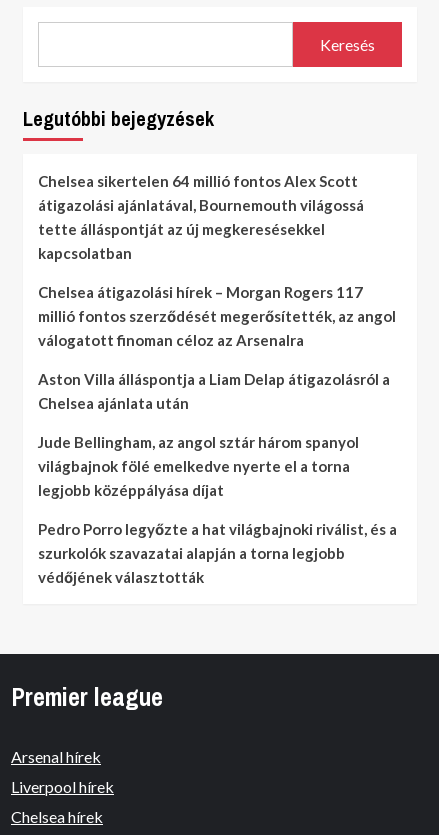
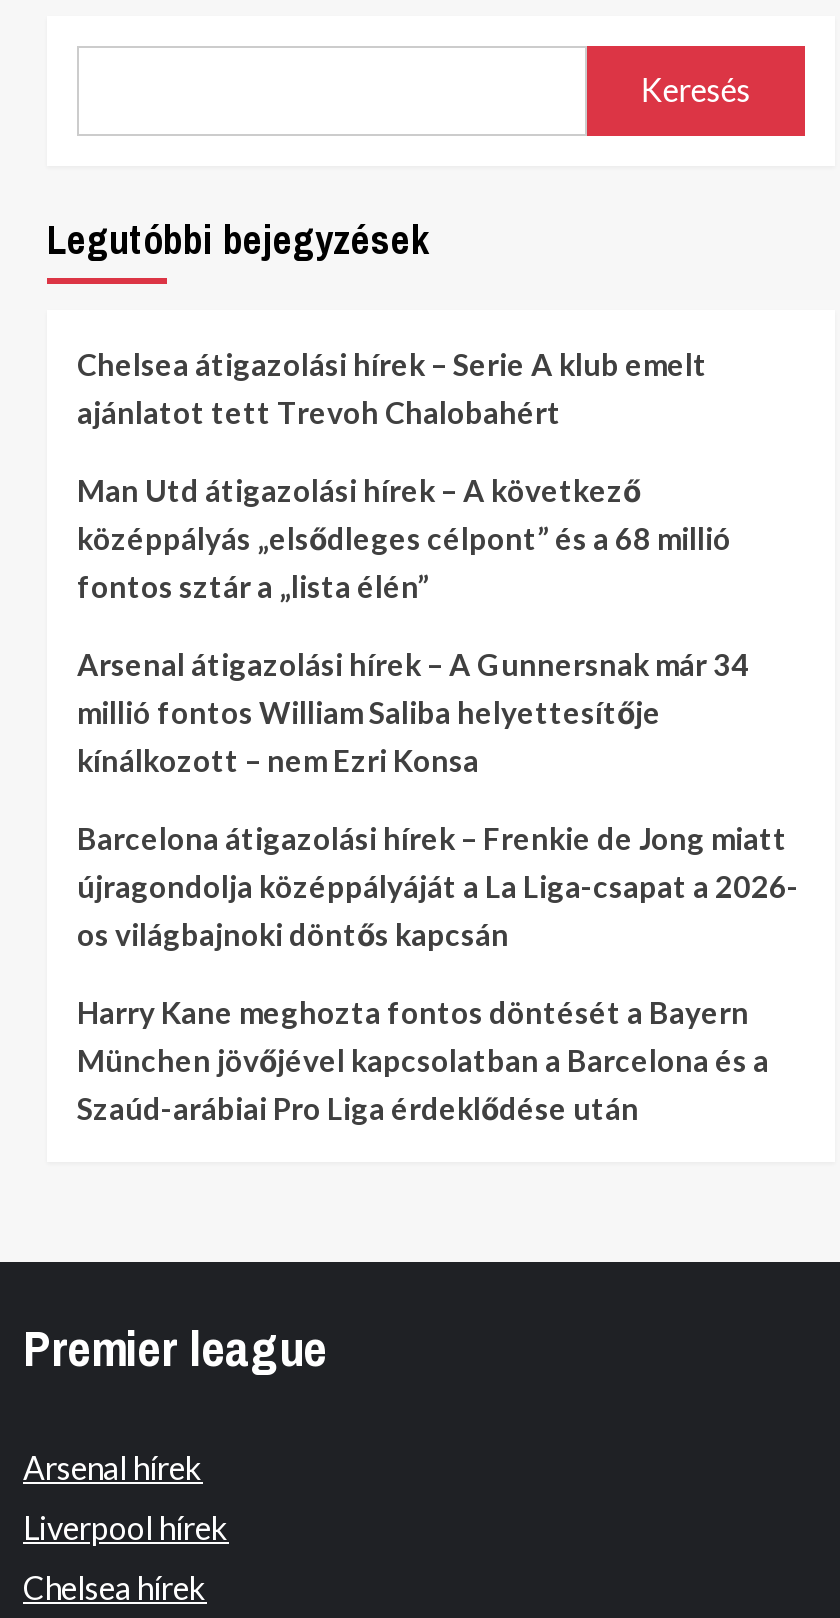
[38,172,364,262] Chelsea sikertelen 64 millió fontos Alex Scott | átigazolási ajánlatával, Bournemouth világossá | tette álláspontját az új megkeresésekkel | kapcsolatban -> [77,346,707,430] Chelsea átigazolási hírek – Serie A klub emelt | ajánlatot tett Trevoh Chalobahért
[38,283,396,349] Chelsea átigazolási hírek – Morgan Rogers 117 | millió fontos szerződését megerősítették, az angol | válogatott finoman céloz az Arsenalra -> [77,472,731,604] Man Utd átigazolási hírek – A következő | középpályás „elsődleges célpont” és a 68 millió | fontos sztár a „lista élén”
[38,370,390,412] Aston Villa álláspontja a Liam Delap átigazolásról a | Chelsea ajánlata után -> [77,646,749,778] Arsenal átigazolási hírek – A Gunnersnak már 34 | millió fontos William Saliba helyettesítője | kínálkozott – nem Ezri Konsa
[38,433,359,499] Jude Bellingham, az angol sztár három spanyol | világbajnok fölé emelkedve nyerte el a torna | legjobb középpályása díjat -> [77,820,799,952] Barcelona átigazolási hírek – Frenkie de Jong miatt | újragondolja középpályáját a La Liga-csapat a 2026- | os világbajnoki döntős kapcsán
[38,520,397,586] Pedro Porro legyőzte a hat világbajnoki riválist, és a | szurkolók szavazatai alapján a torna legjobb | védőjének választották -> [77,994,769,1126] Harry Kane meghozta fontos döntését a Bayern | München jövőjével kapcsolatban a Barcelona és a | Szaúd-arábiai Pro Liga érdeklődése után

